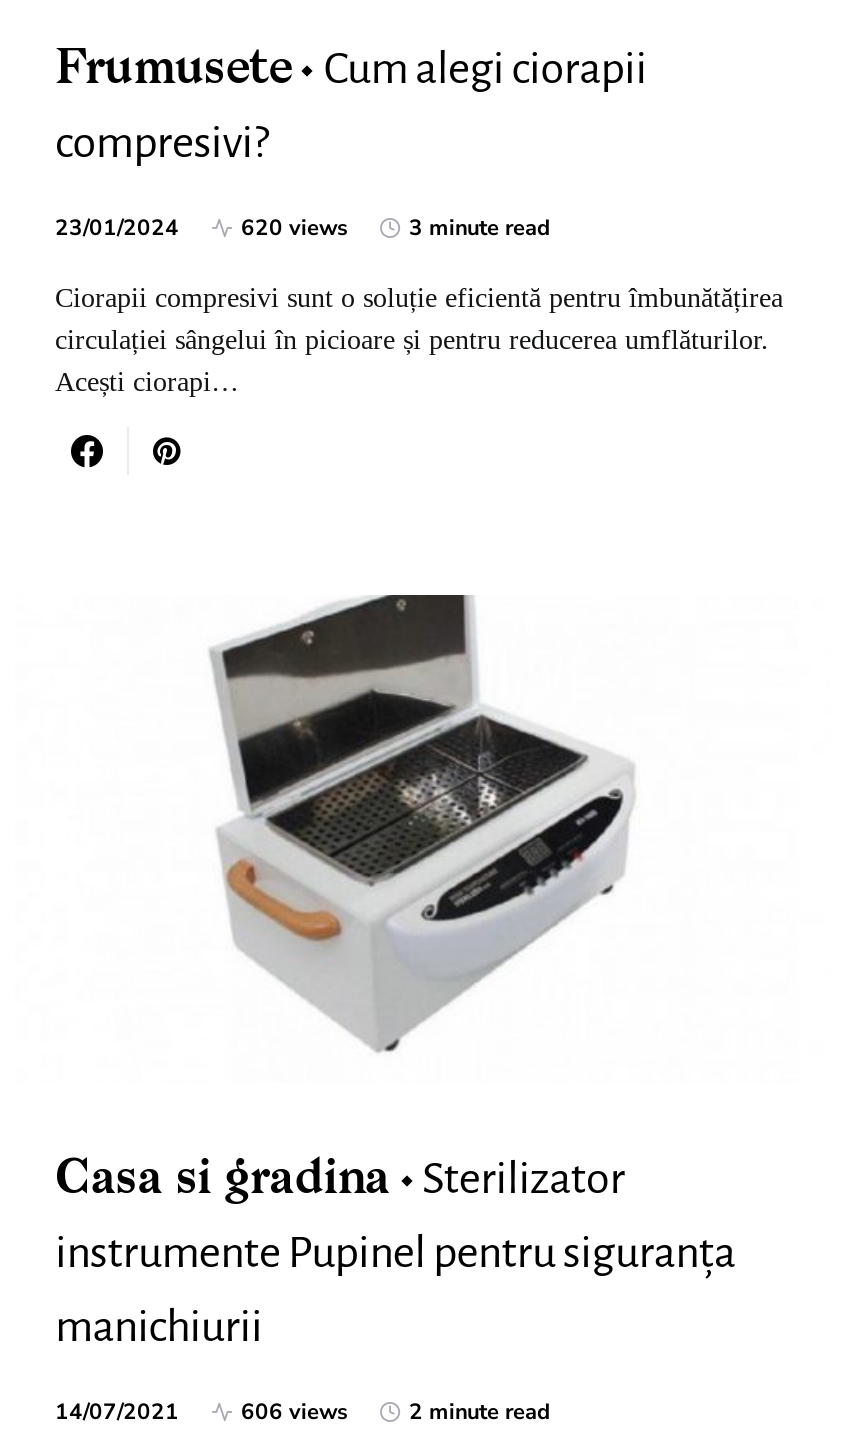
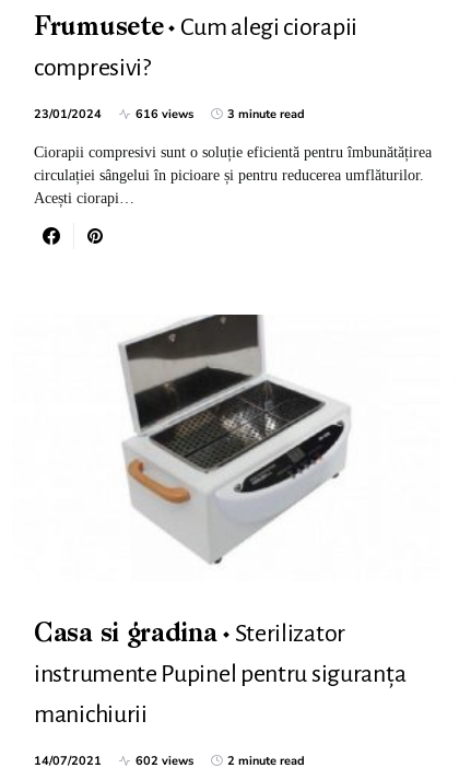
[241,213,347,243] 620 views -> [136,106,193,122] 616 views
[241,1397,347,1427] 606 views -> [136,752,193,769] 602 views

